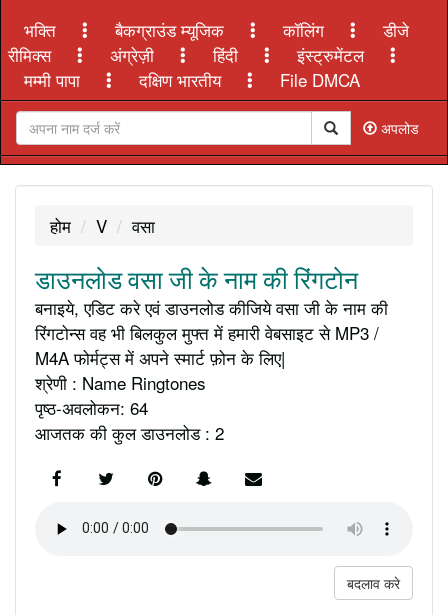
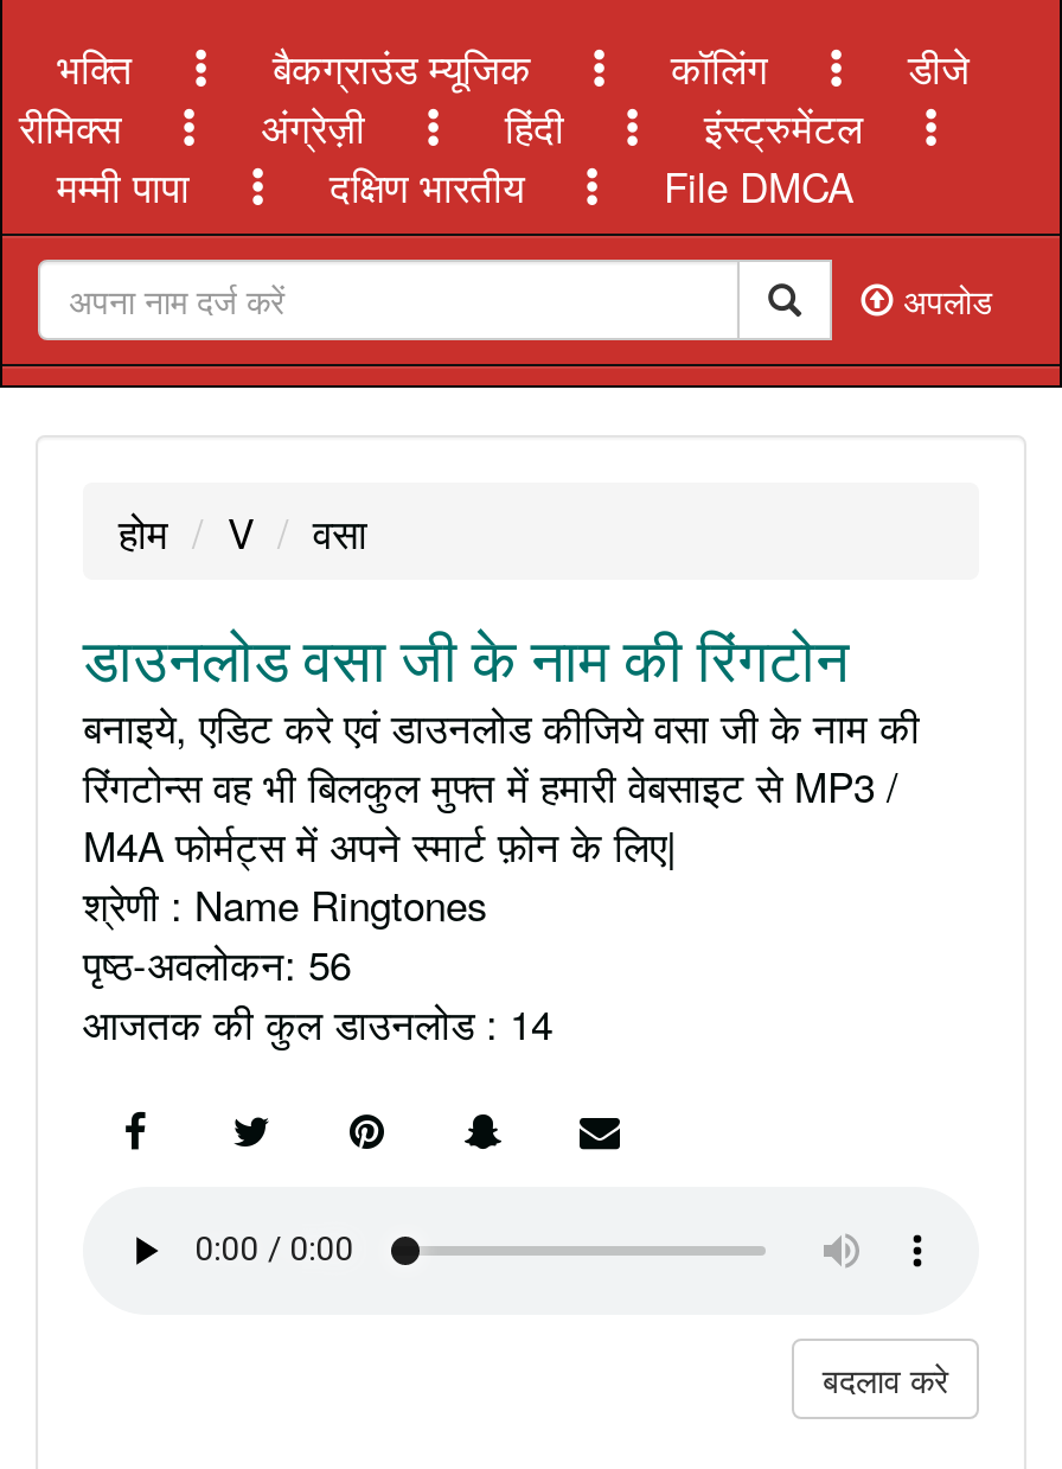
[35,394,148,419] पृष्ठ-अवलोकन: 64 -> [83,932,351,991] पृष्ठ-अवलोकन: 56
[35,419,224,444] आजतक की कुल डाउनलोड : 2 -> [83,991,552,1050] आजतक की कुल डाउनलोड : 14

